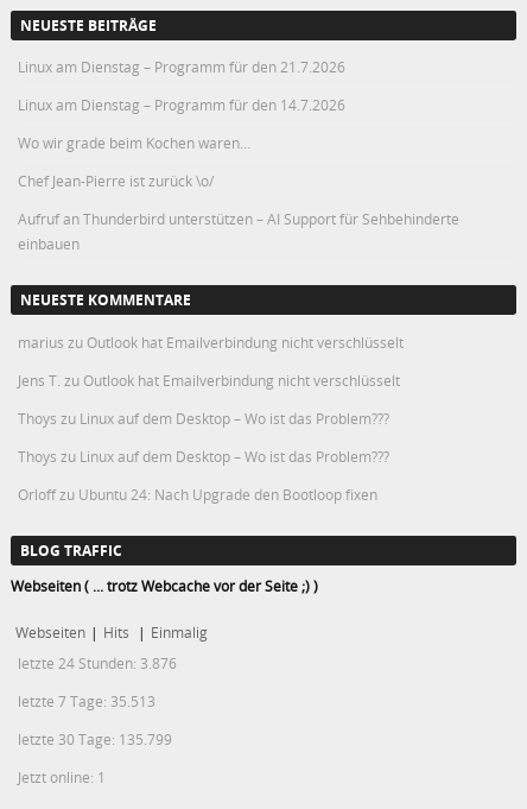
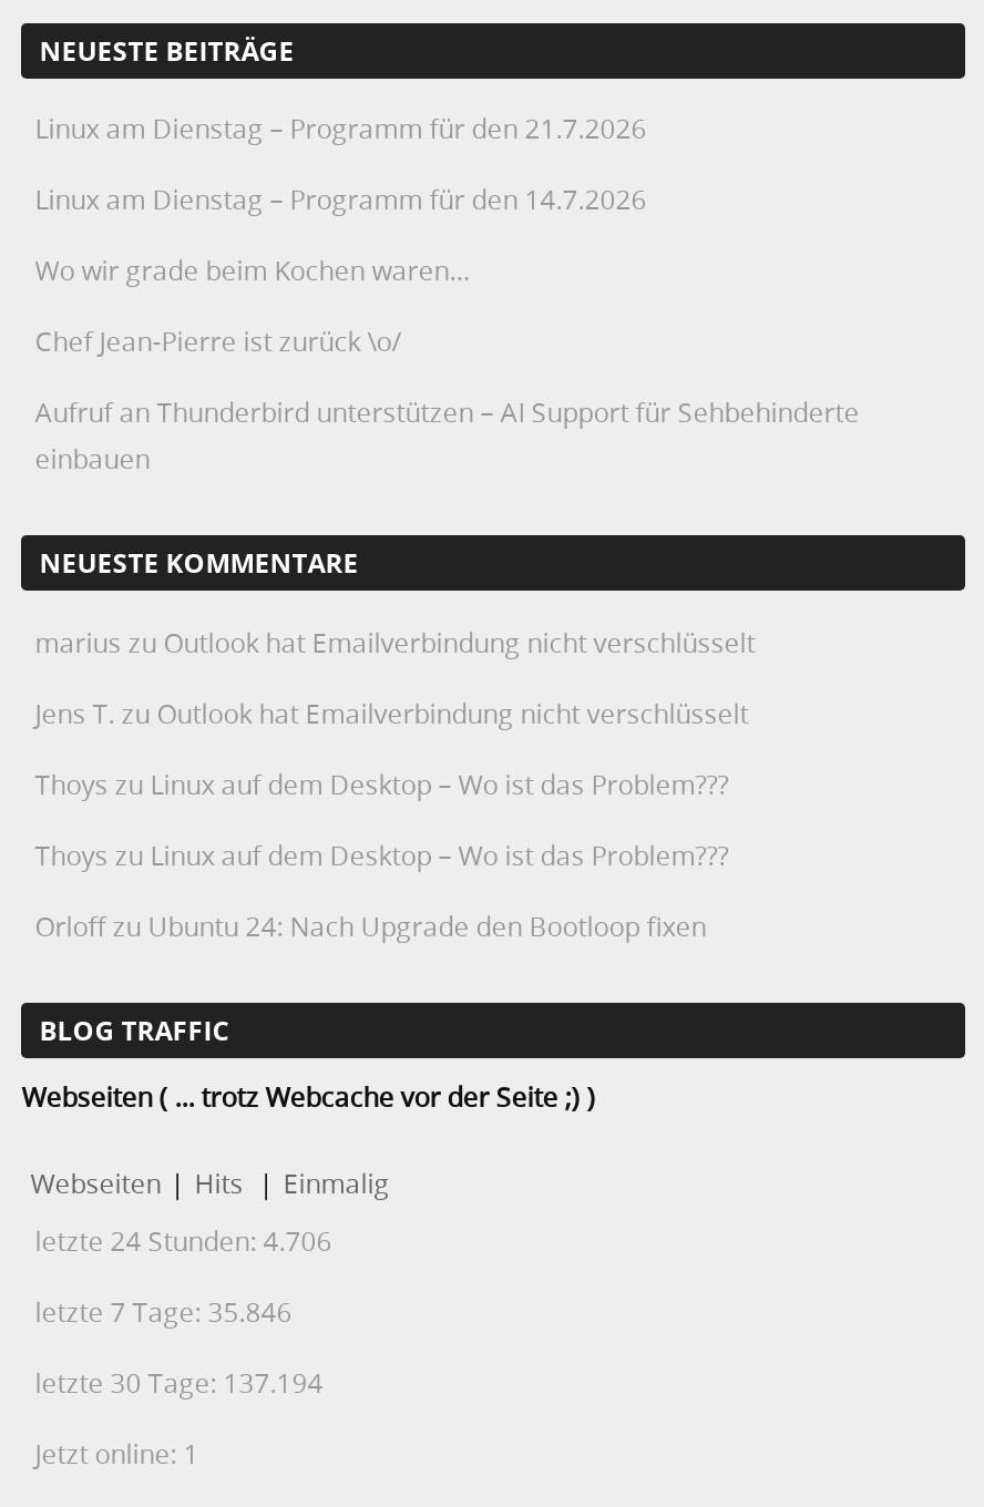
[18,653,177,672] letzte 24 Stunden: 3.876 -> [35,1222,332,1257] letzte 24 Stunden: 4.706
[18,691,156,710] letzte 7 Tage: 35.513 -> [35,1292,292,1328] letzte 7 Tage: 35.846
[18,729,172,748] letzte 30 Tage: 135.799 -> [35,1363,323,1399] letzte 30 Tage: 137.194

